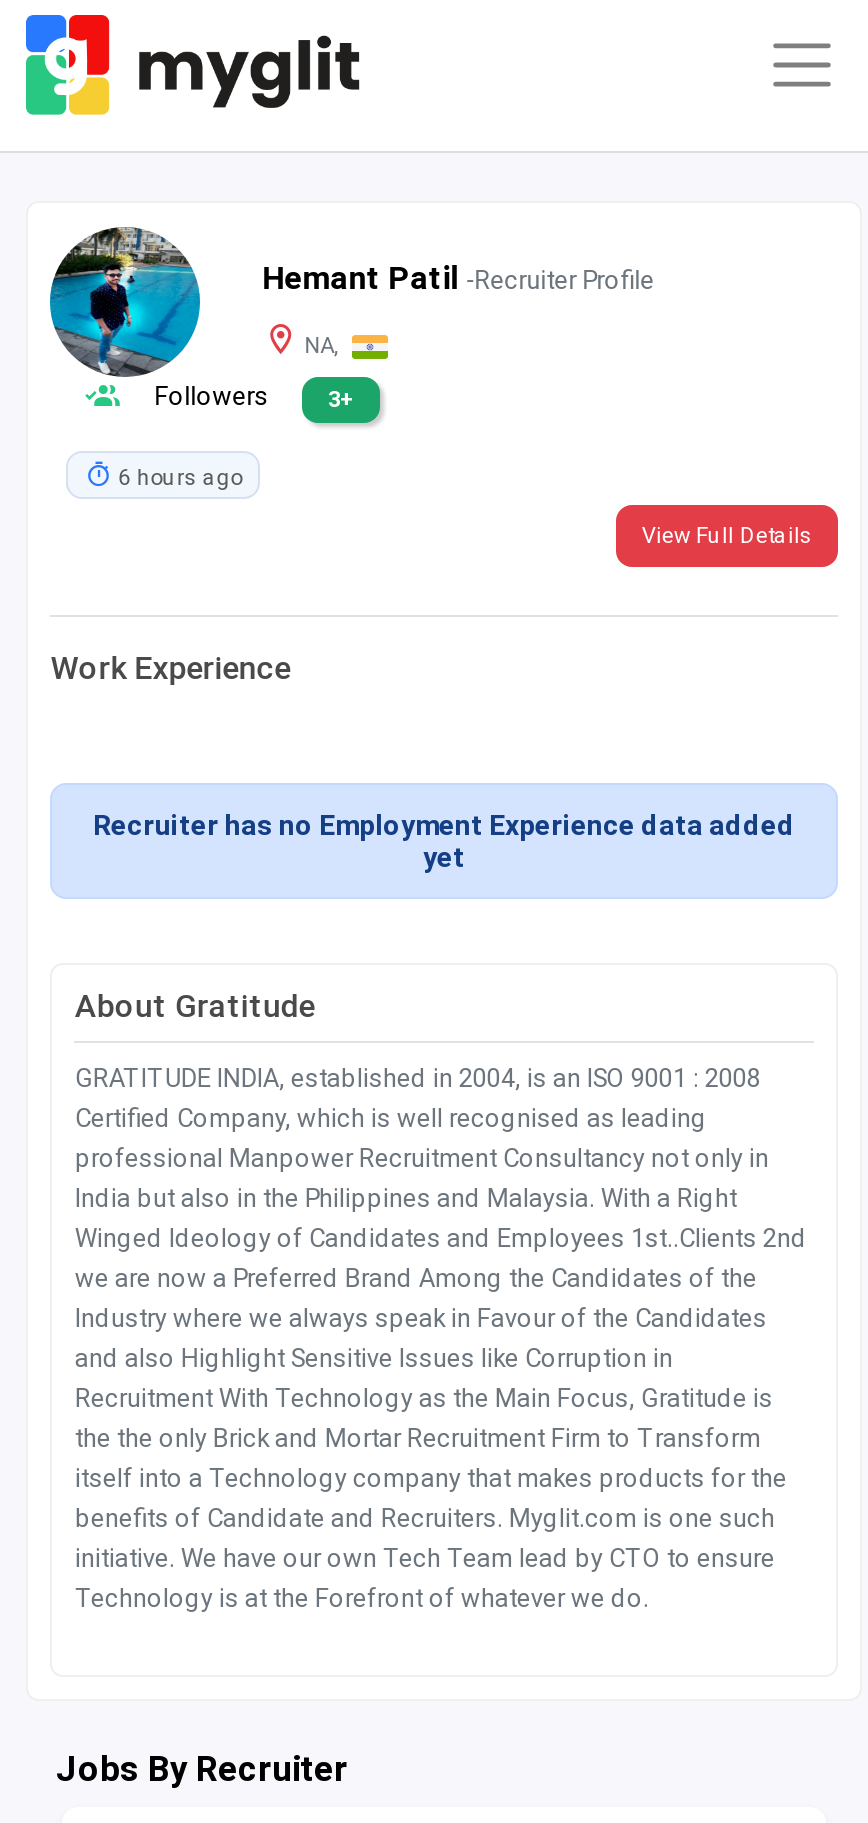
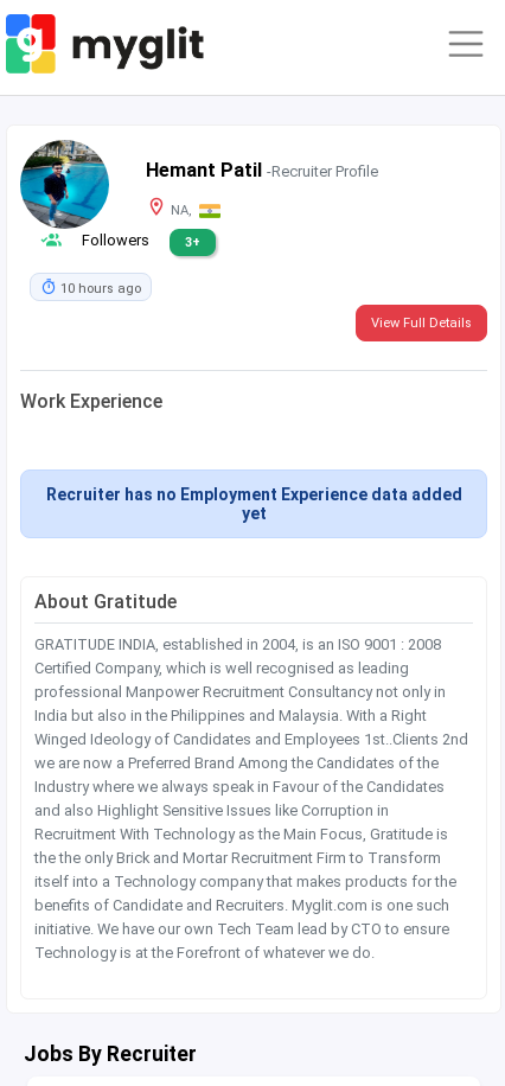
[112,465,242,491] 6 hours ago -> [57,281,141,296] 10 hours ago

